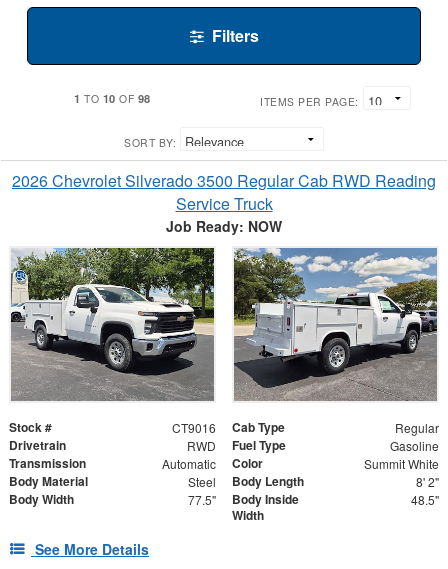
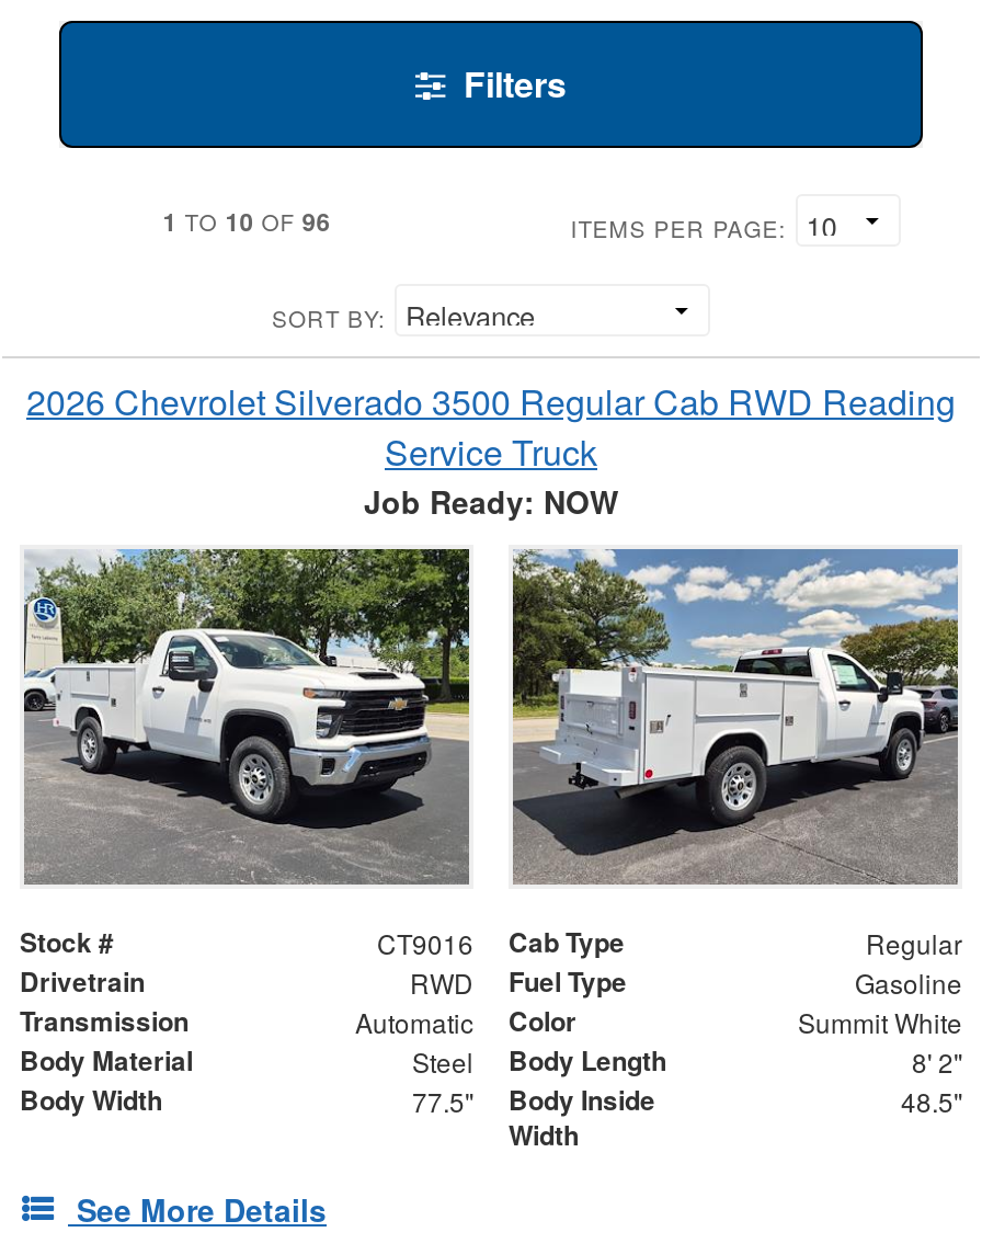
[74,90,151,106] 1 TO 10 OF 98 -> [163,204,331,239] 1 TO 10 OF 96

